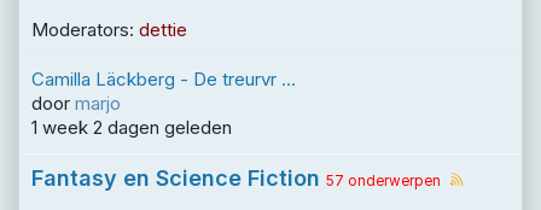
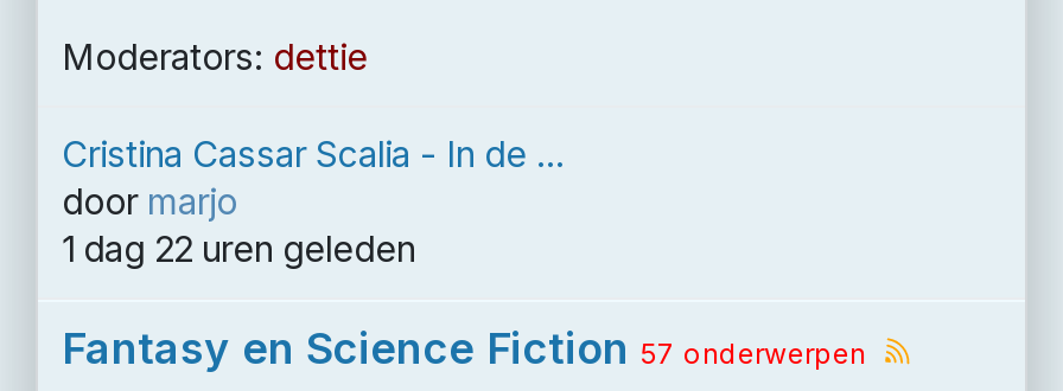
[31,68,296,91] Camilla Läckberg - De treurvr ... -> [62,132,565,177] Cristina Cassar Scalia - In de ...
[31,116,232,139] 1 week 2 dagen geleden -> [62,227,415,272] 1 dag 22 uren geleden

